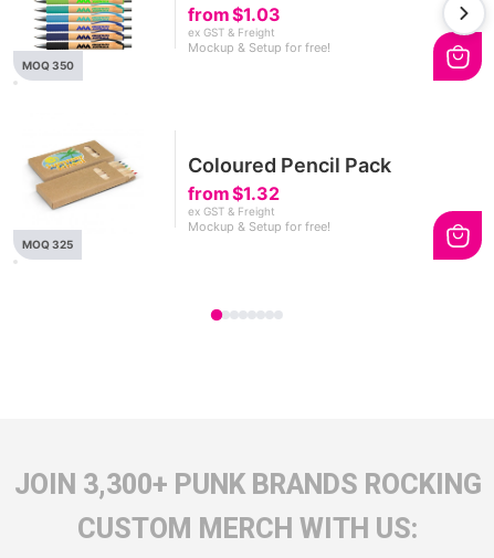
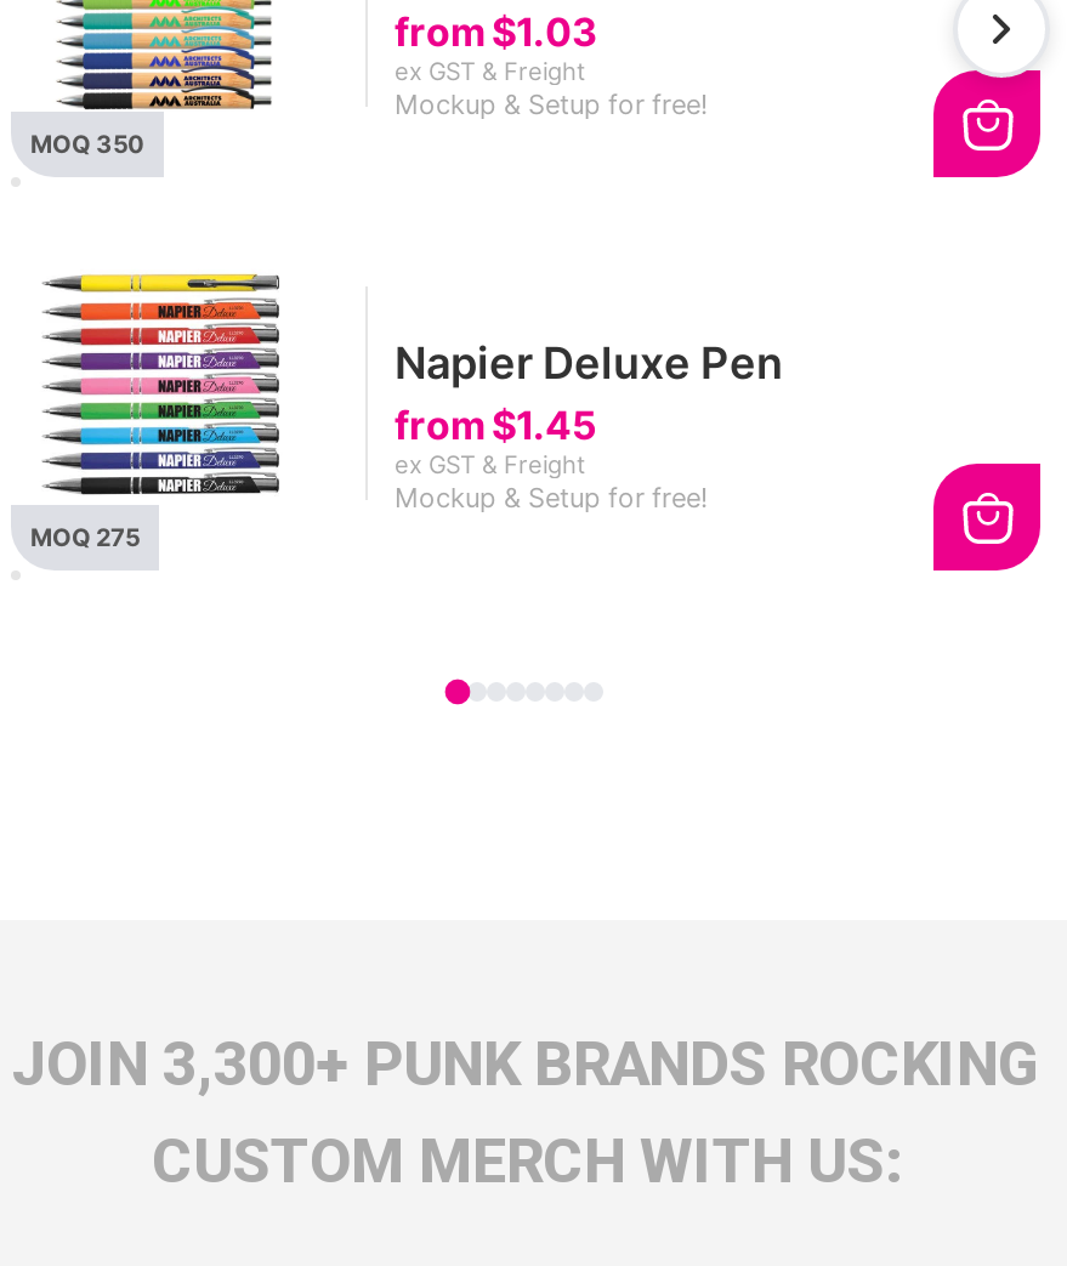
[22,125,137,251] [image] | MOQ 325 -> [30,272,283,551] [image] | MOQ 275
[188,153,391,204] Coloured Pencil Pack | from $1.32 -> [395,336,783,448] Napier Deluxe Pen | from $1.45

